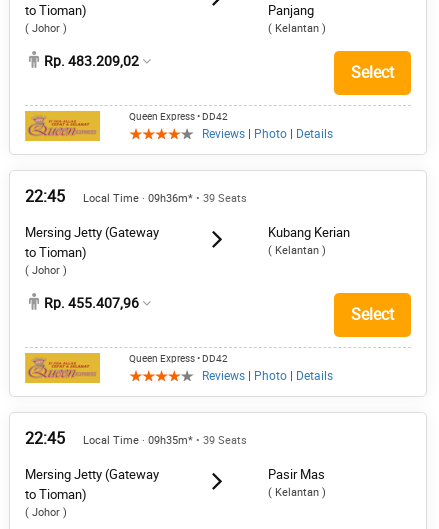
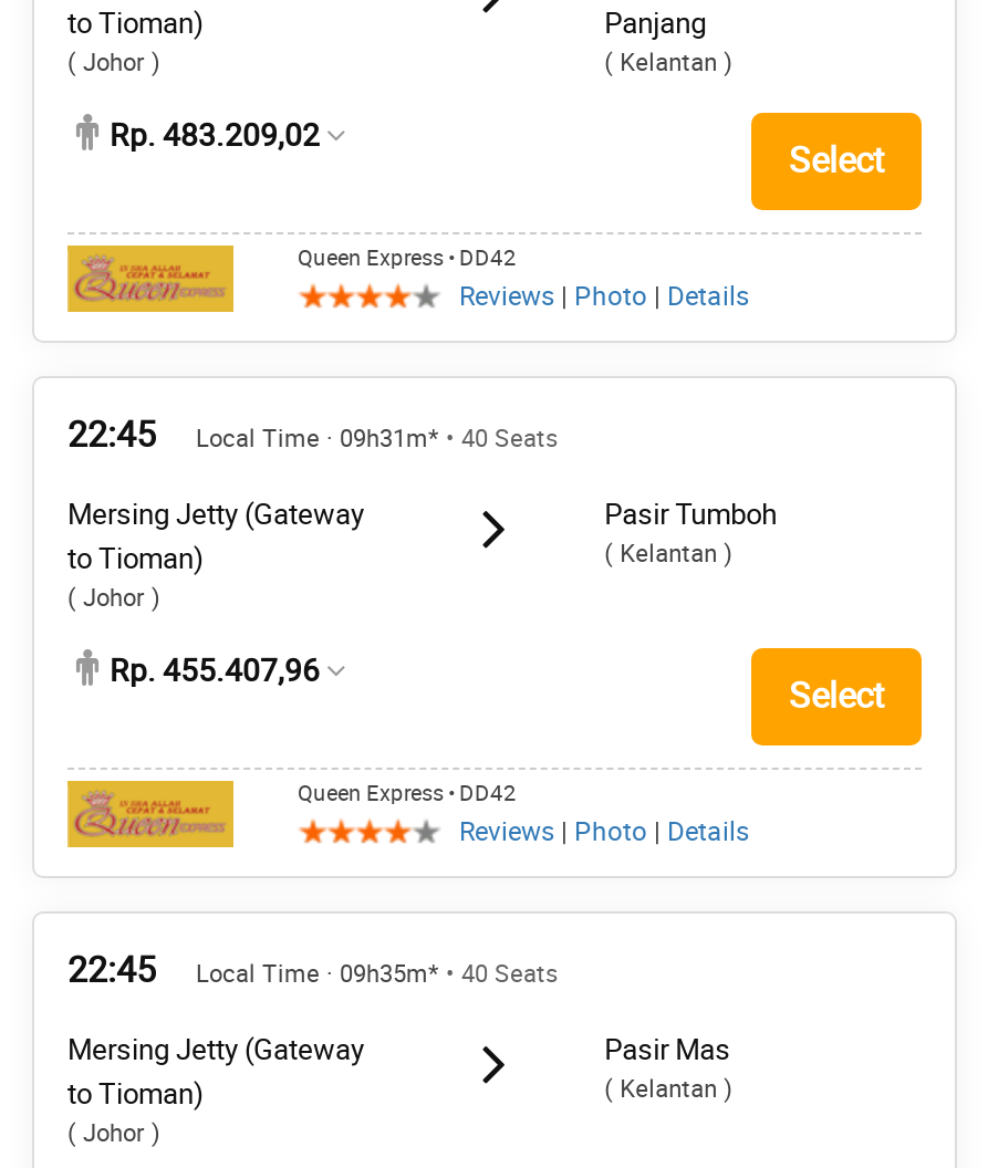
[83,192,247,205] Local Time · 09h36m* • 39 Seats -> [196,425,559,453] Local Time · 09h31m* • 40 Seats
[268,225,350,240] Kubang Kerian -> [605,498,777,531] Pasir Tumboh
[83,434,247,447] Local Time · 09h35m* • 39 Seats -> [196,960,559,989] Local Time · 09h35m* • 40 Seats

